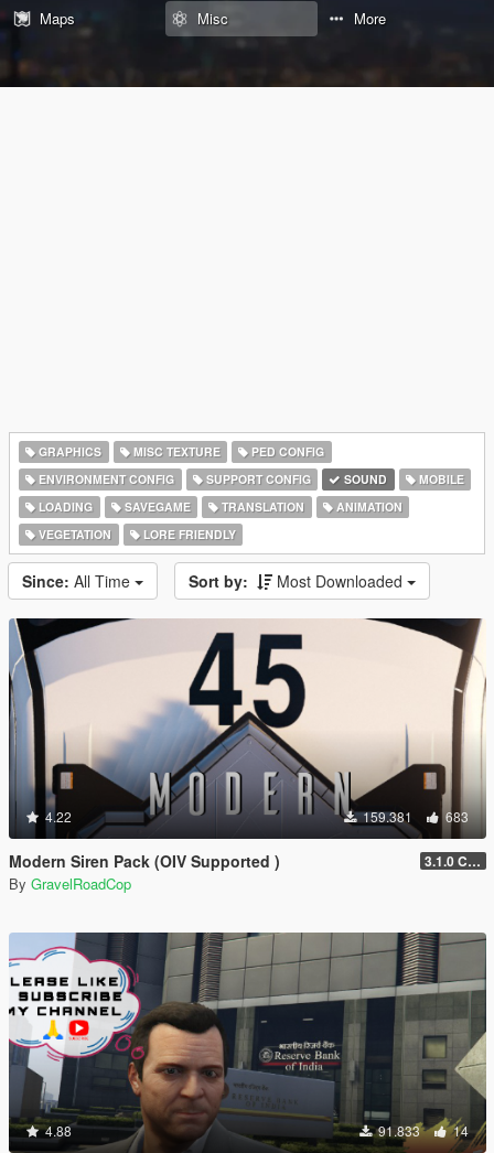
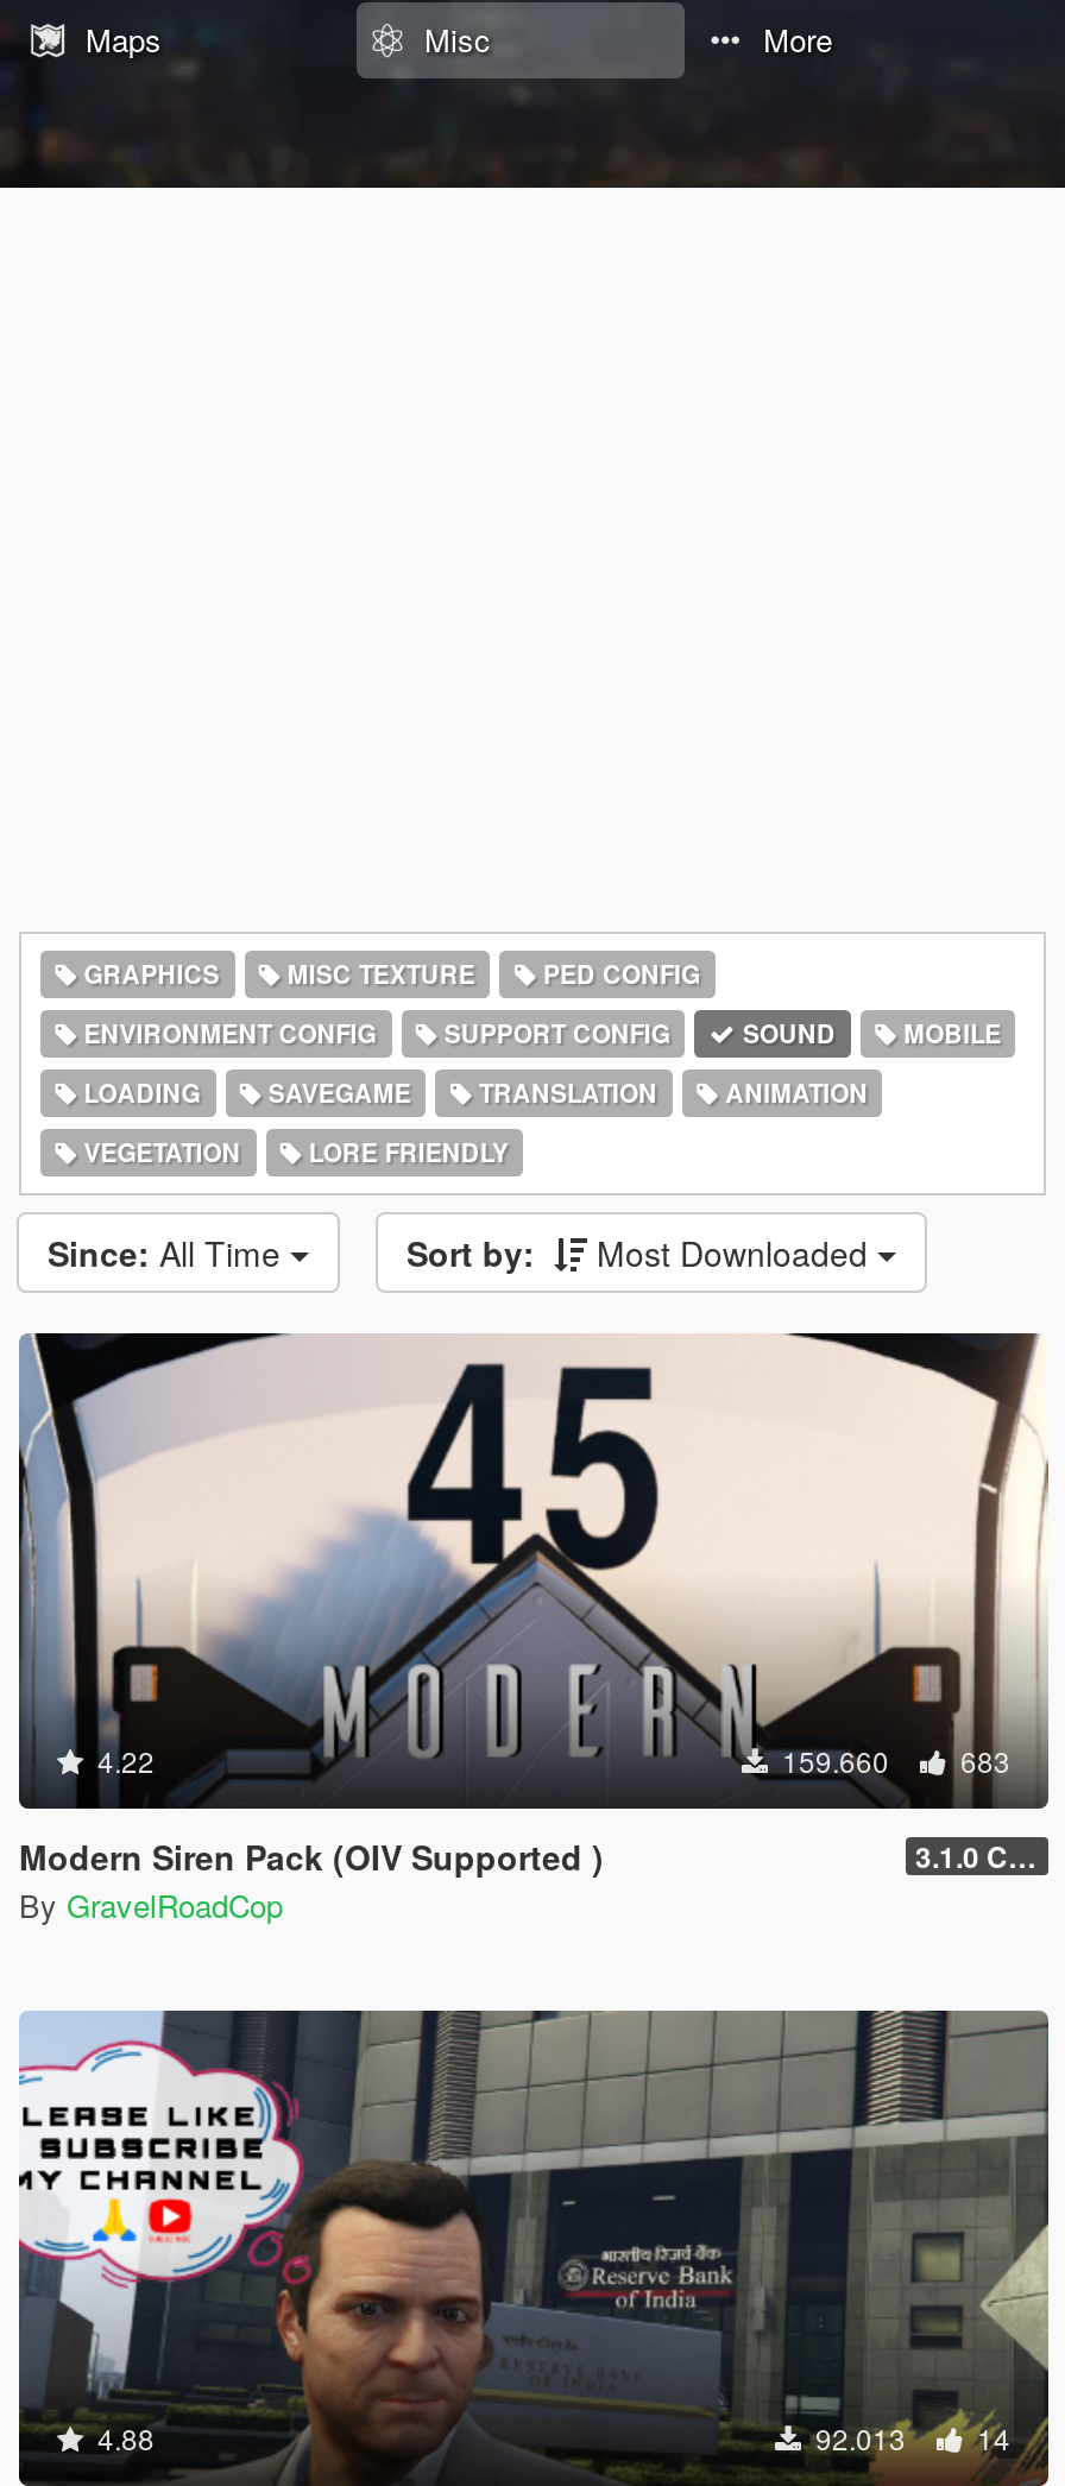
[359,807,469,826] 159.381 683 -> [775,1740,1010,1780] 159.660 683
[375,1121,469,1140] 91.833 14 -> [808,2417,1010,2457] 92.013 14

